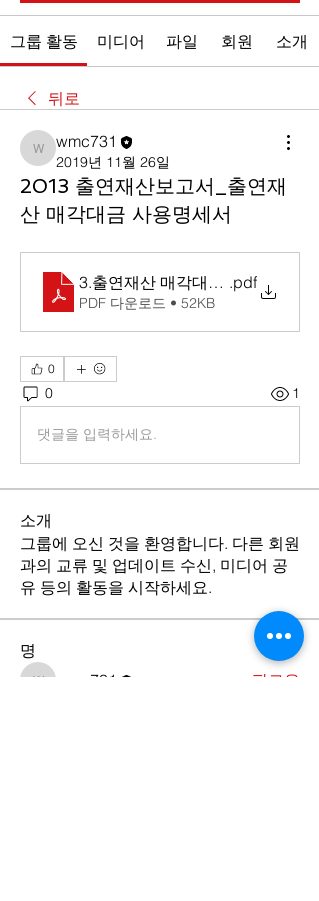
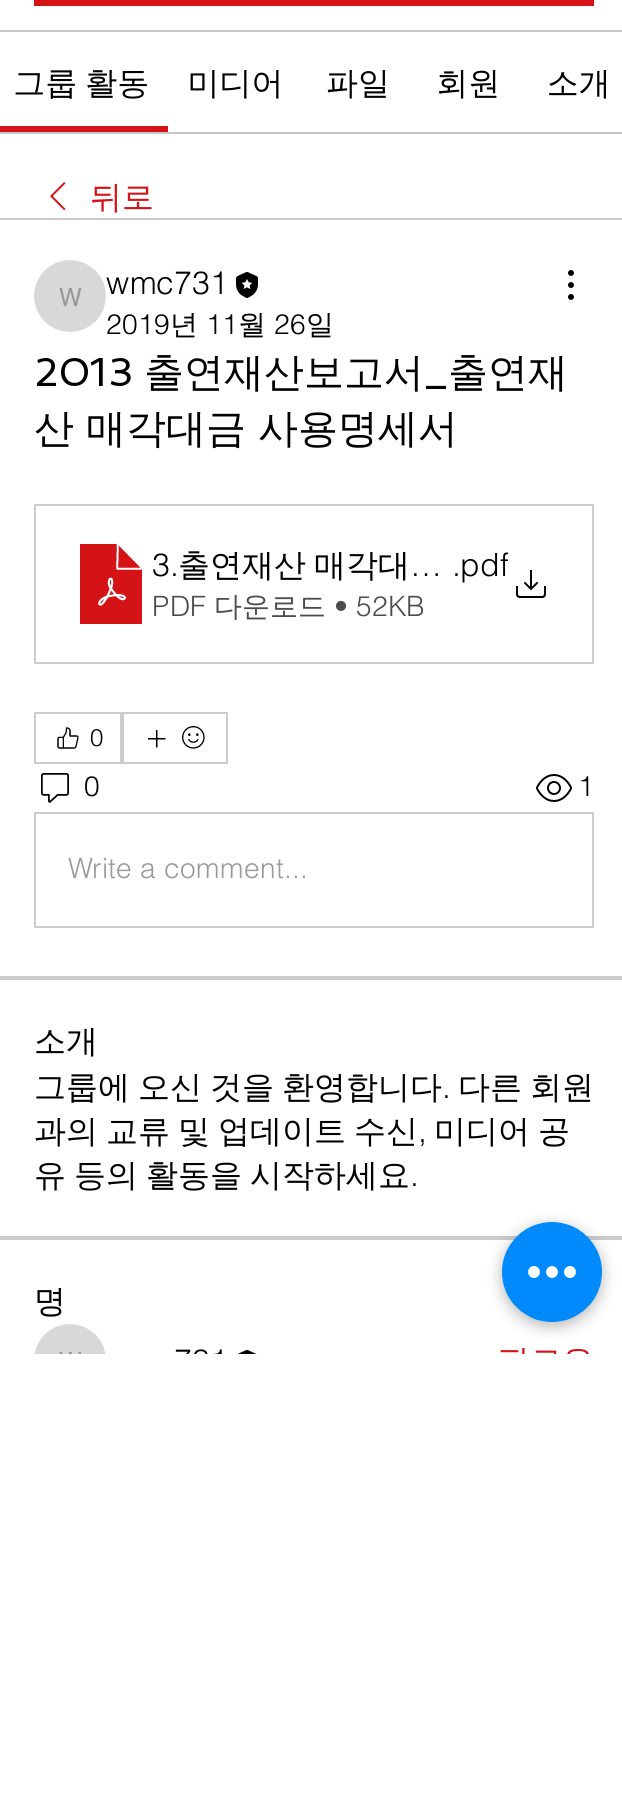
[37,425,157,443] 댓글을 입력하세요. -> [68,851,308,887] Write a comment...

